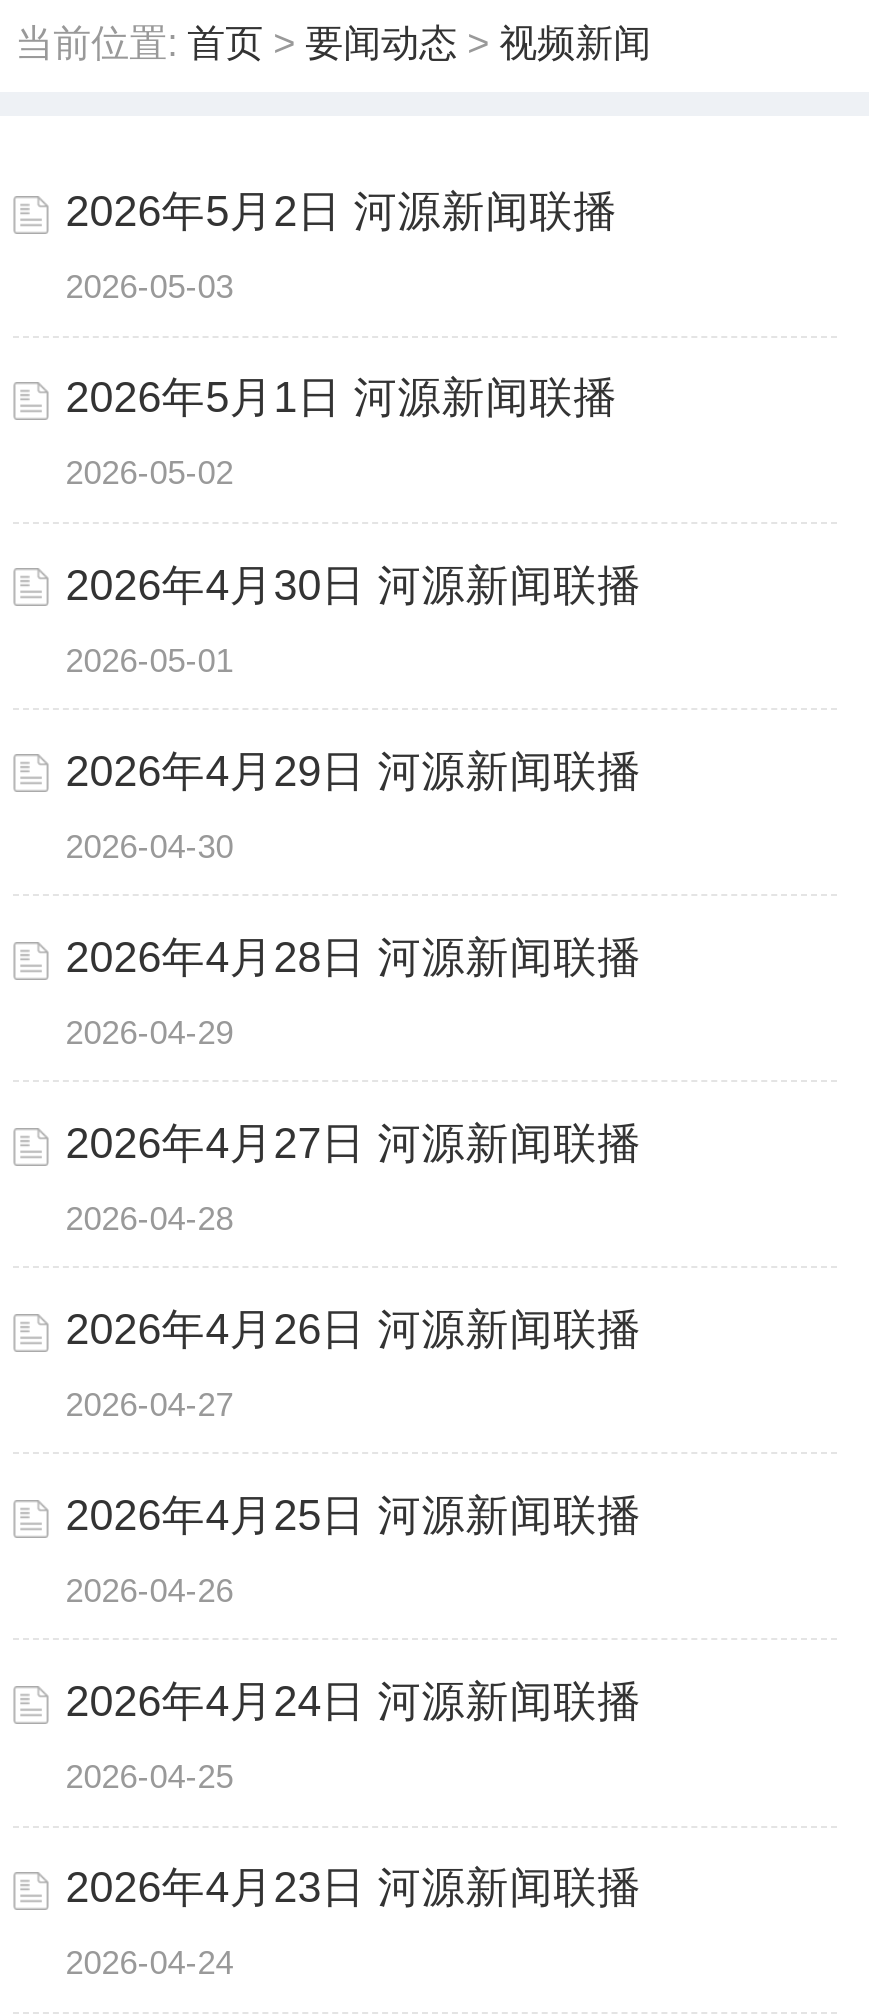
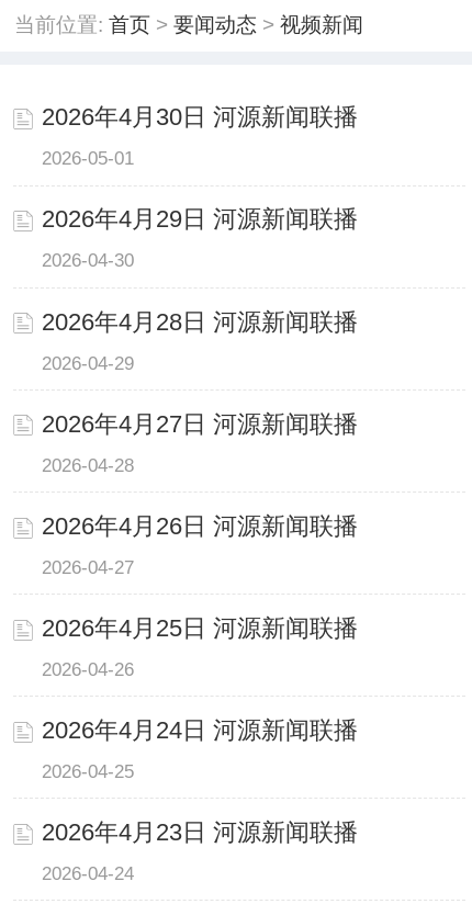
[65,189,617,493] 2026年5月2日 河源新闻联播 | 2026-05-03 | 2026年5月1日 河源新闻联播 | 2026-05-02 -> none

